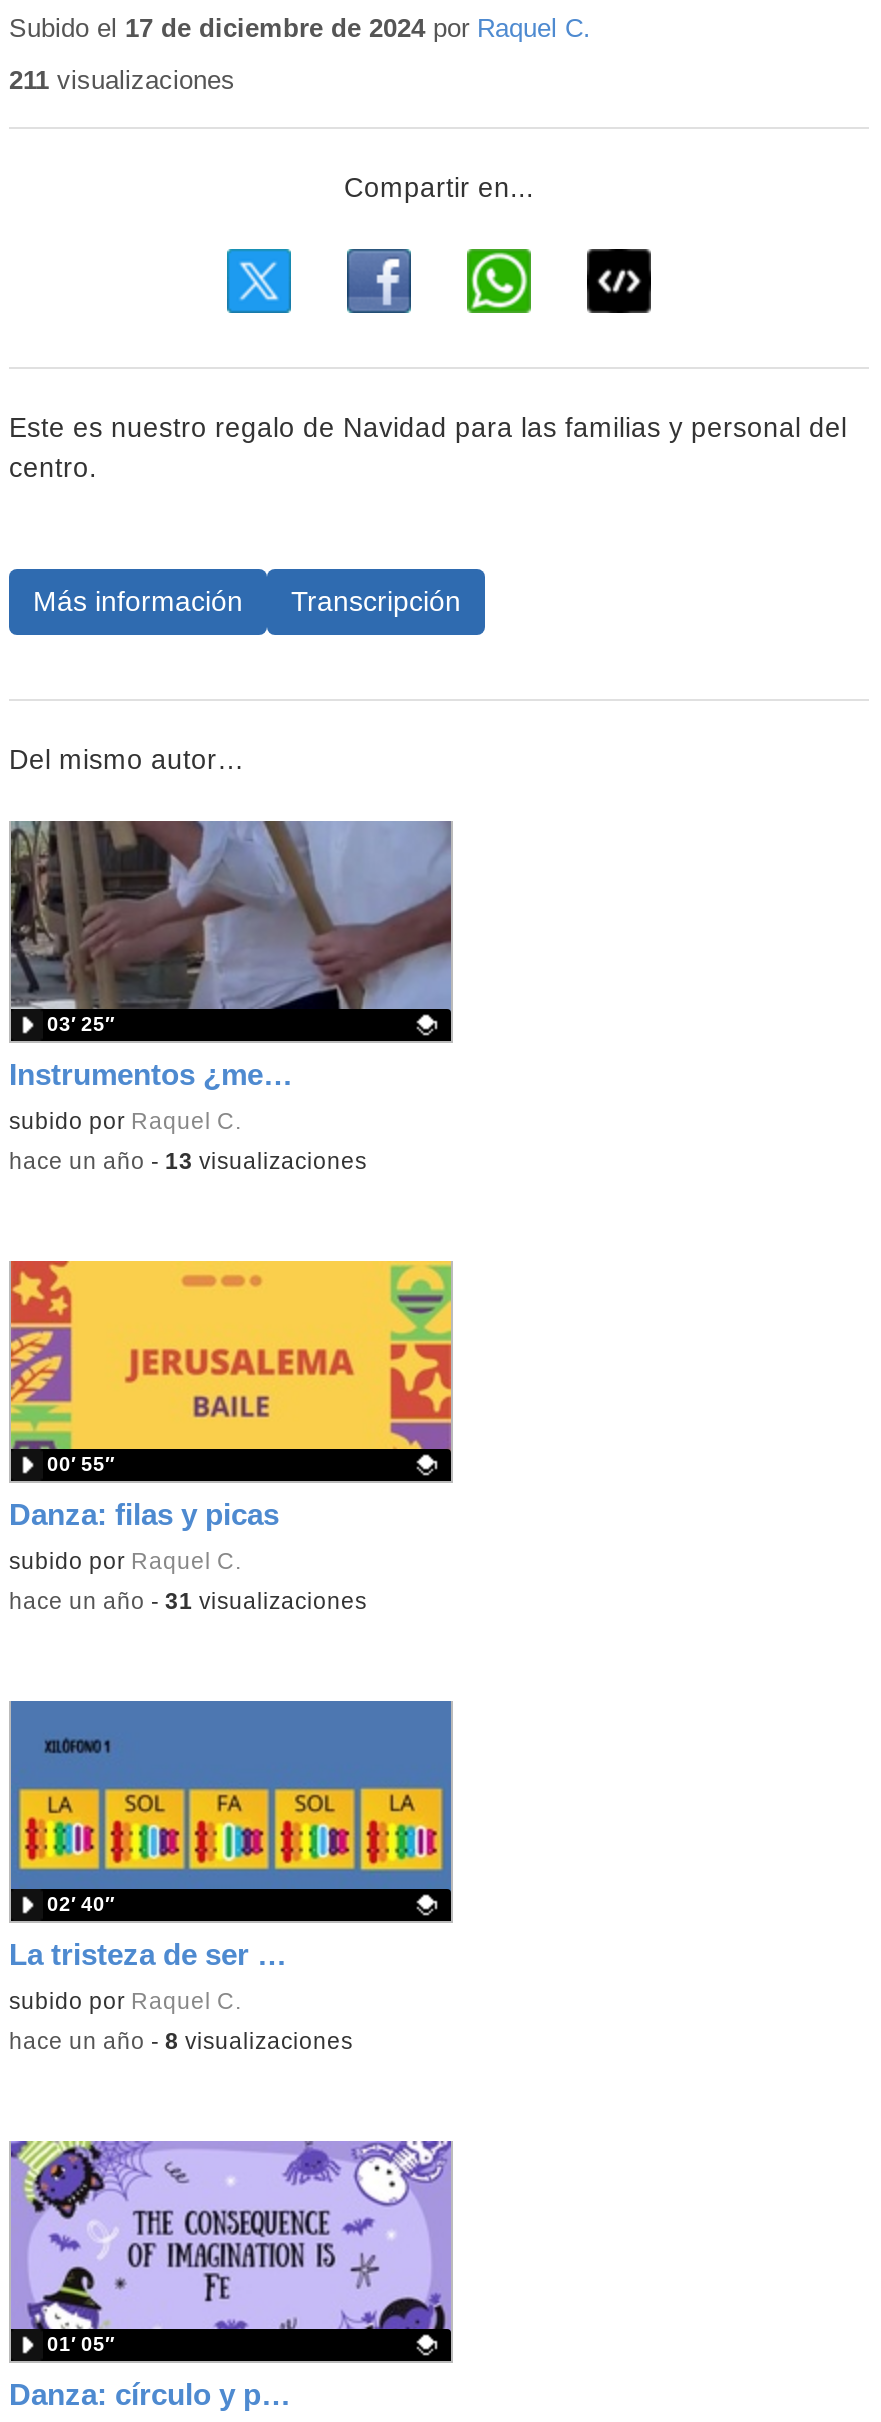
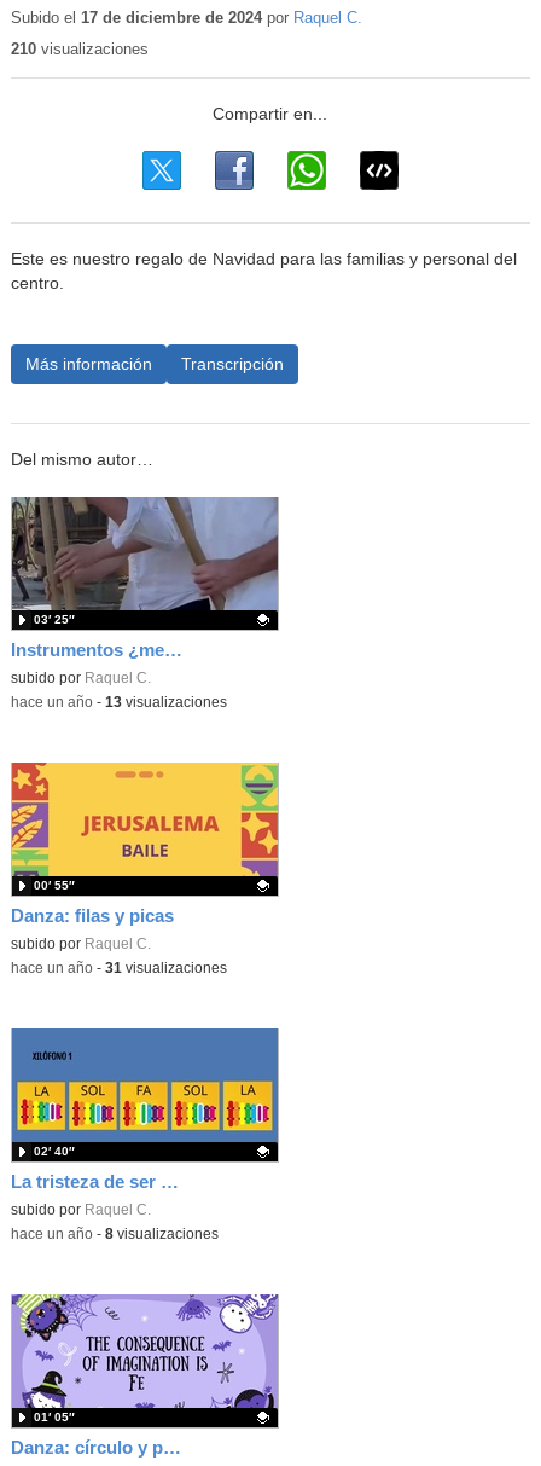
[9,65,235,95] 211 visualizaciones -> [11,40,149,58] 210 visualizaciones

